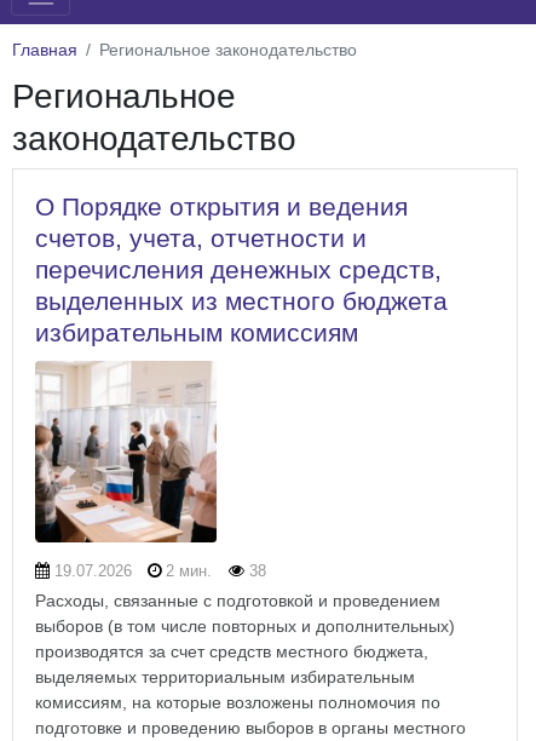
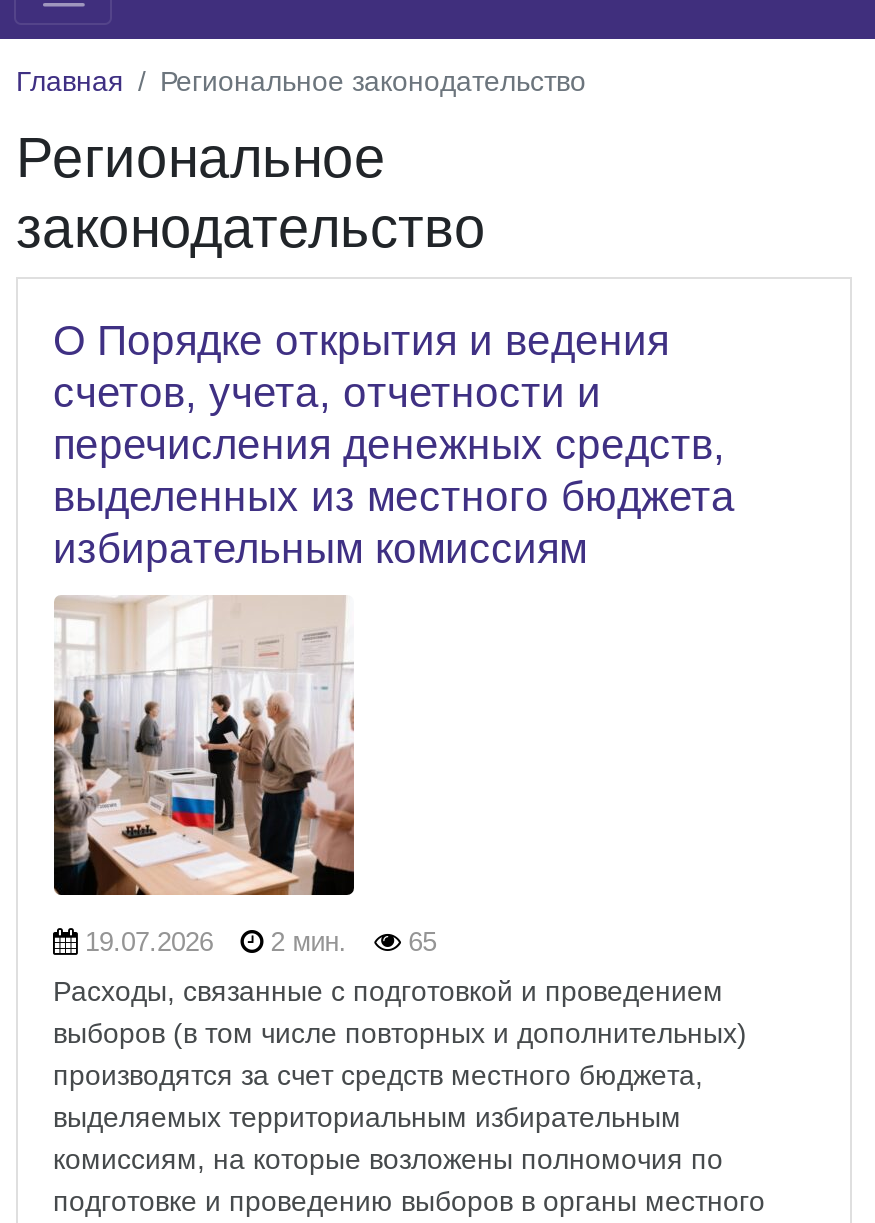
[49,562,266,580] 19.07.2026 2 мин. 38 -> [77,928,436,958] 19.07.2026 2 мин. 65

